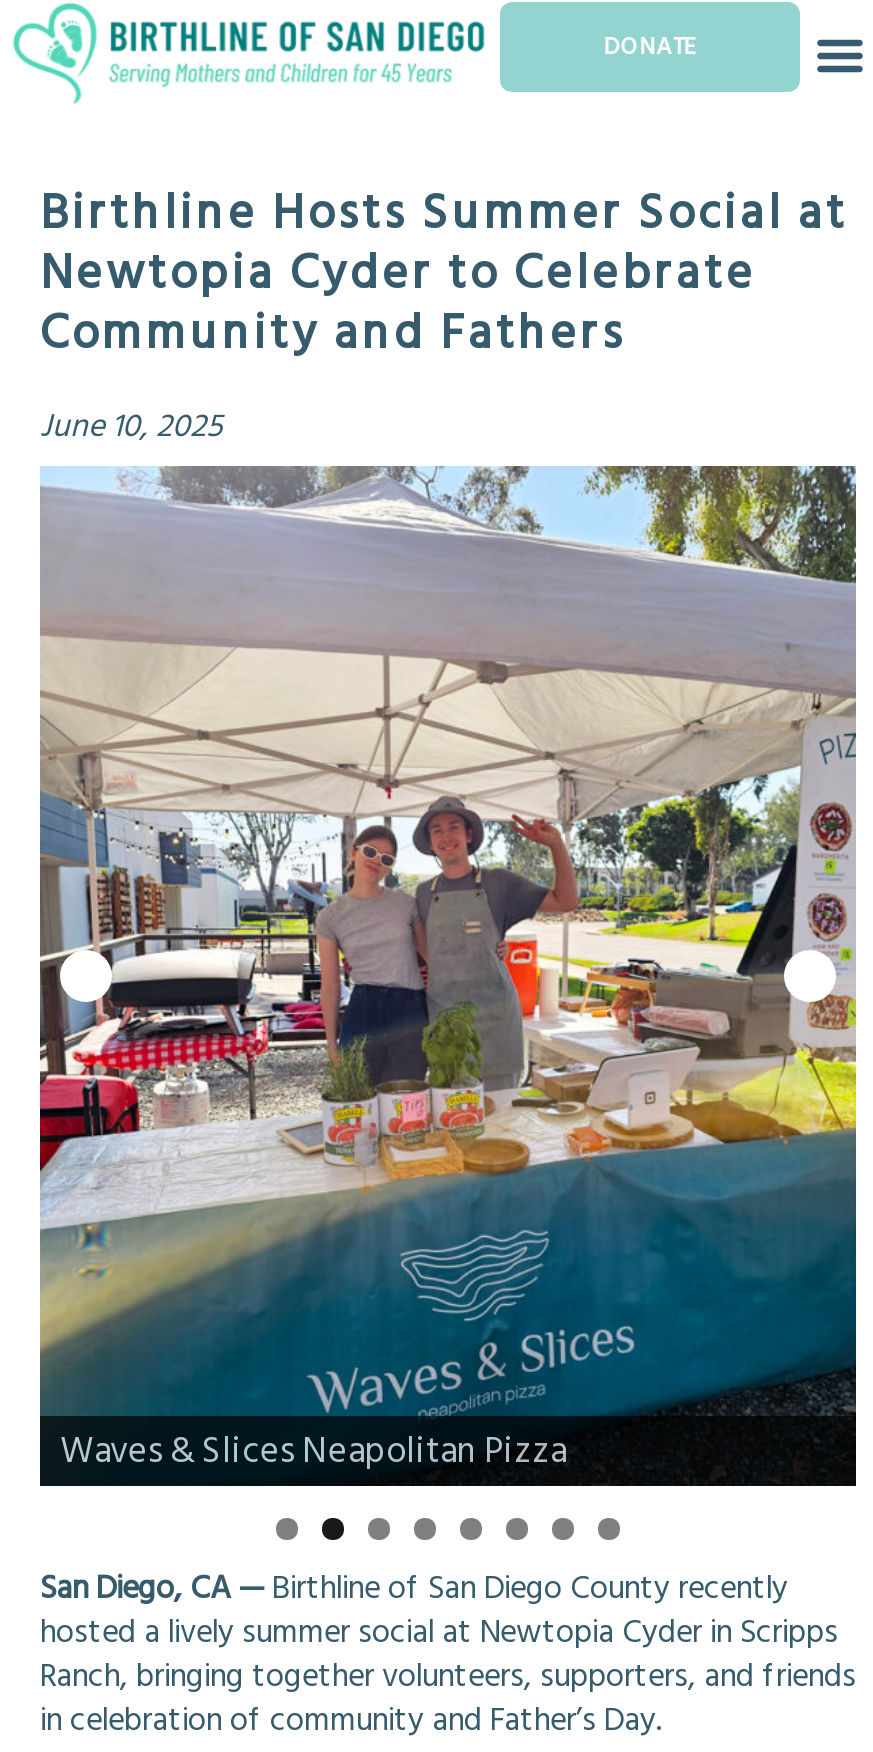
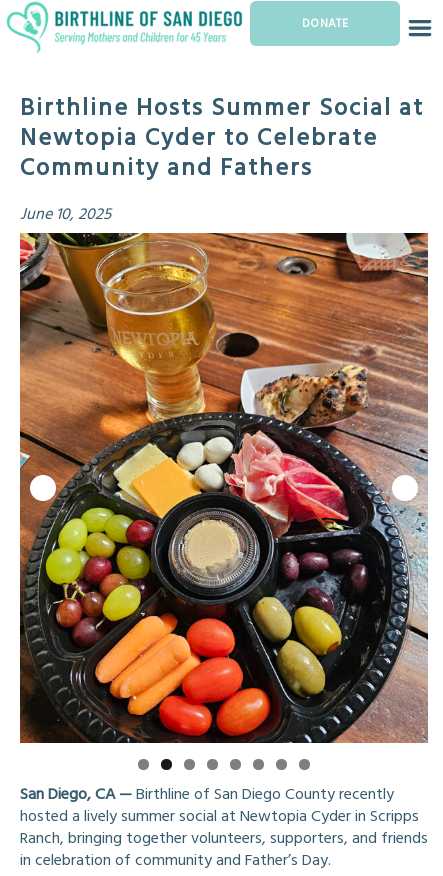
[38,464,858,1488] [image] -> [19,232,429,744] [image]
[60,1421,566,1479] Waves & Slices Neapolitan Pizza -> none

